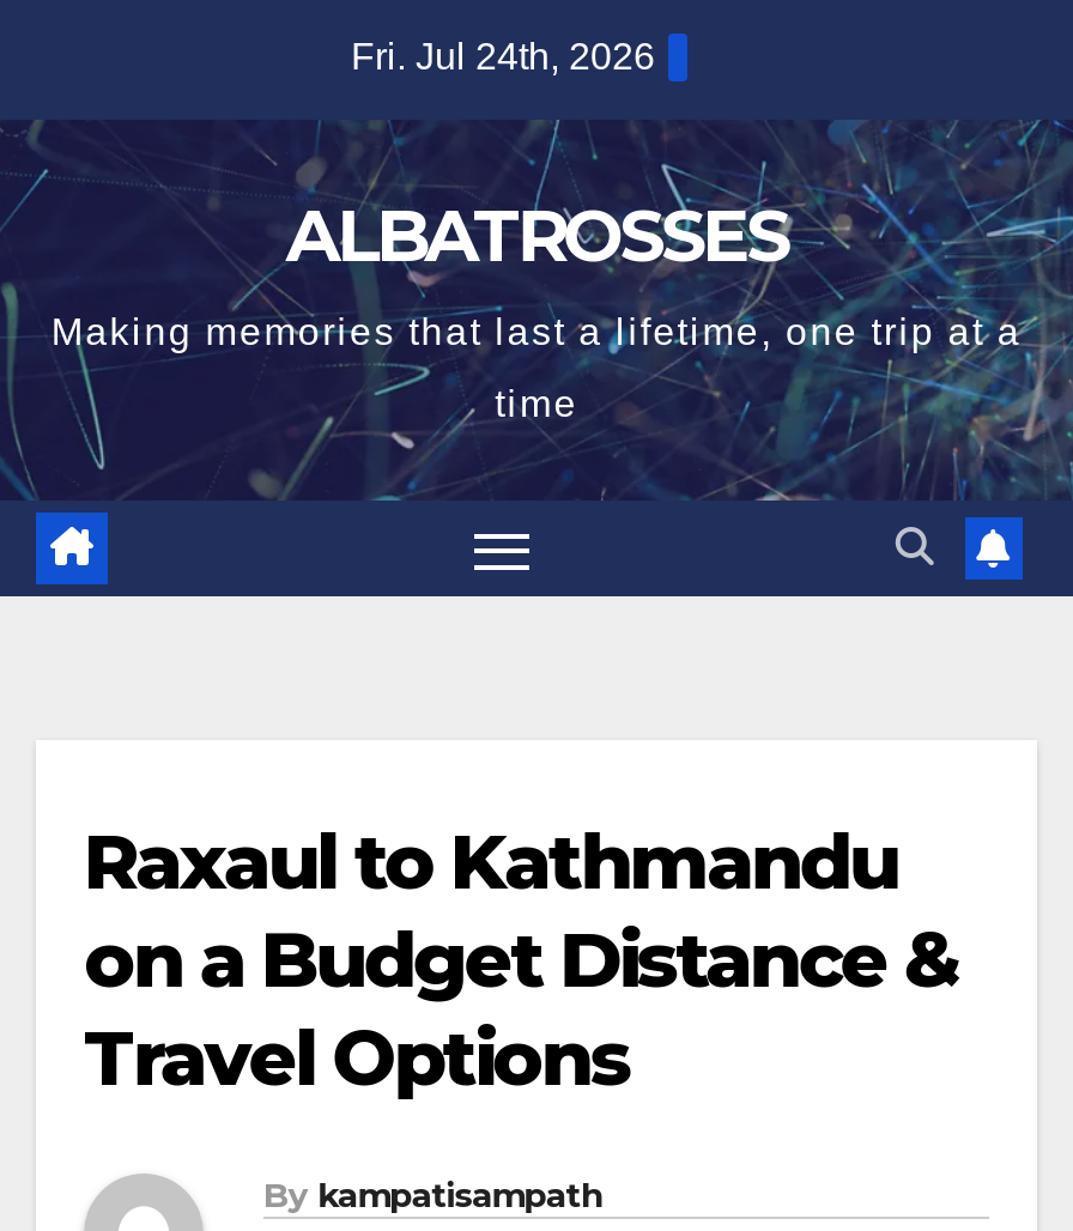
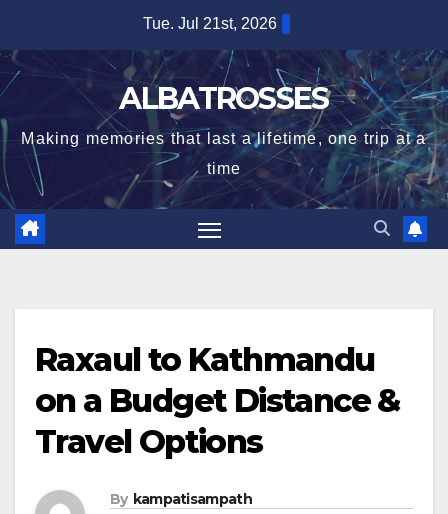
[351,36,655,77] Fri. Jul 24th, 2026 -> [143,15,277,32] Tue. Jul 21st, 2026

